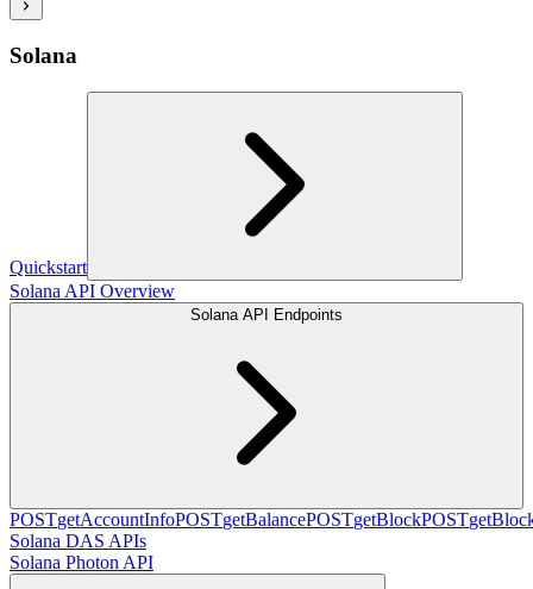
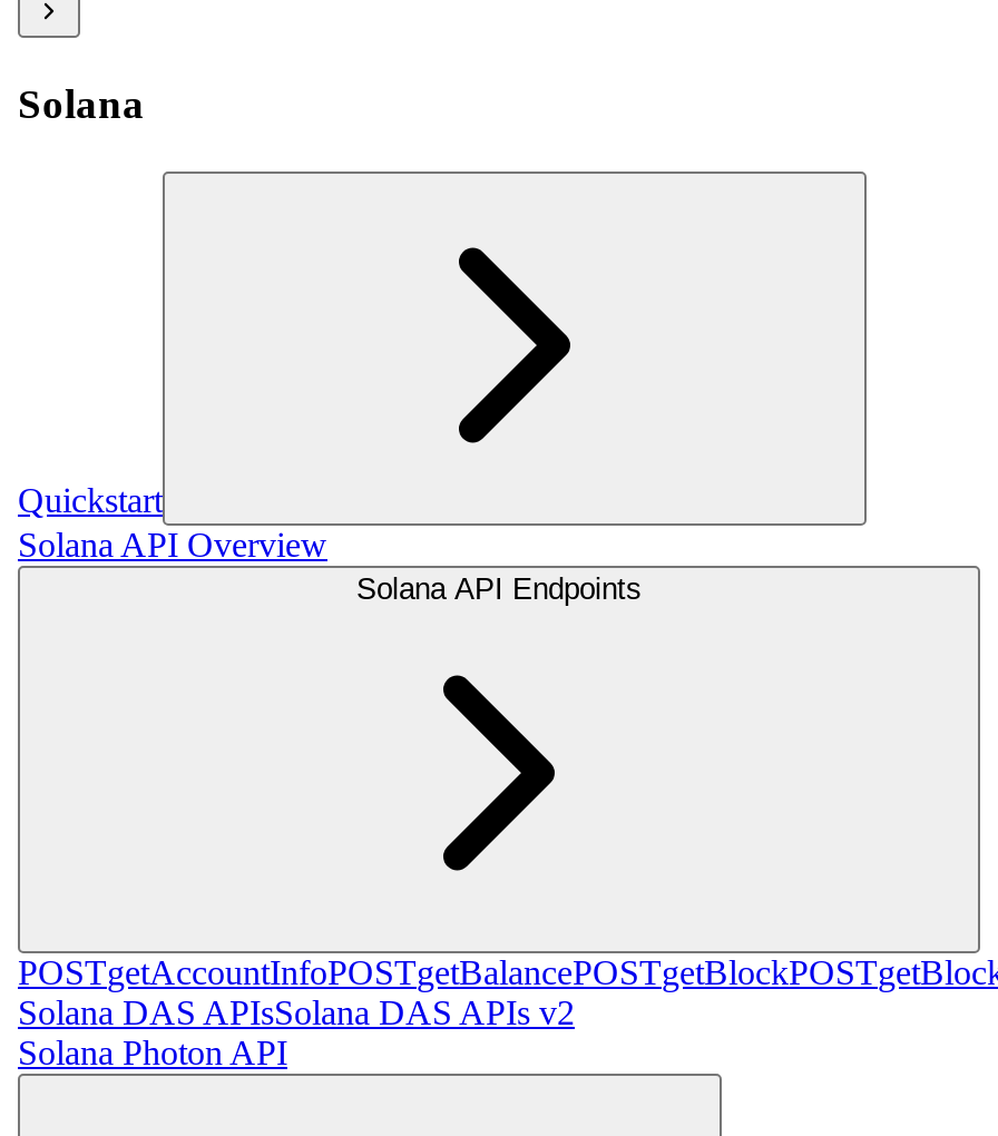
[10,530,146,551] Solana DAS APIs -> [18,993,575,1031] Solana DAS APIsSolana DAS APIs v2

